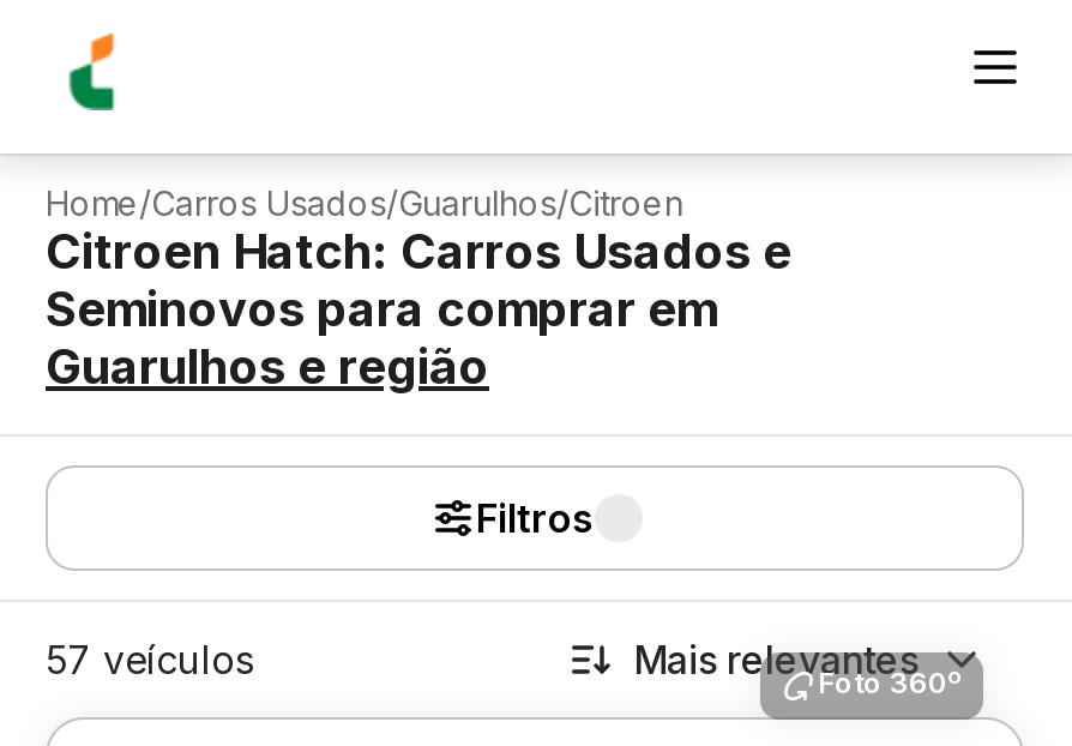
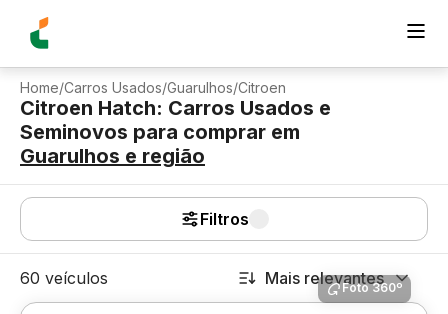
[46,636,254,684] 57 veículos -> [20,268,108,288] 60 veículos

